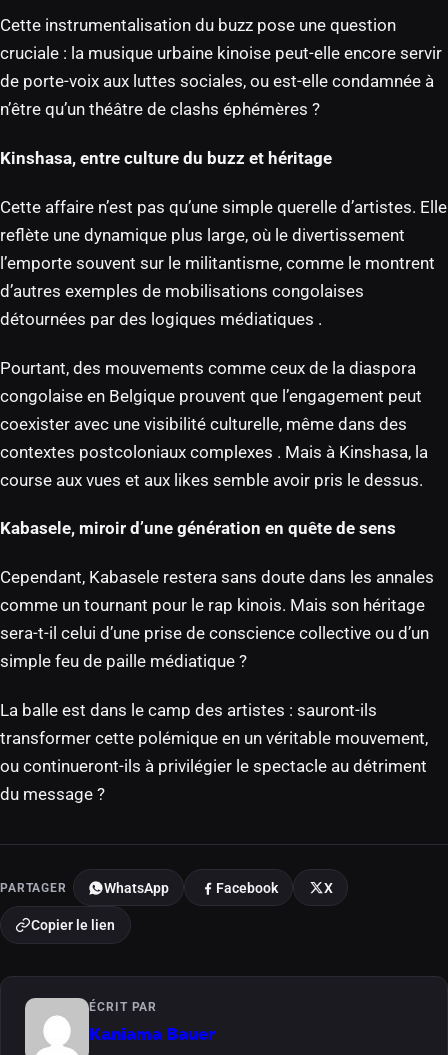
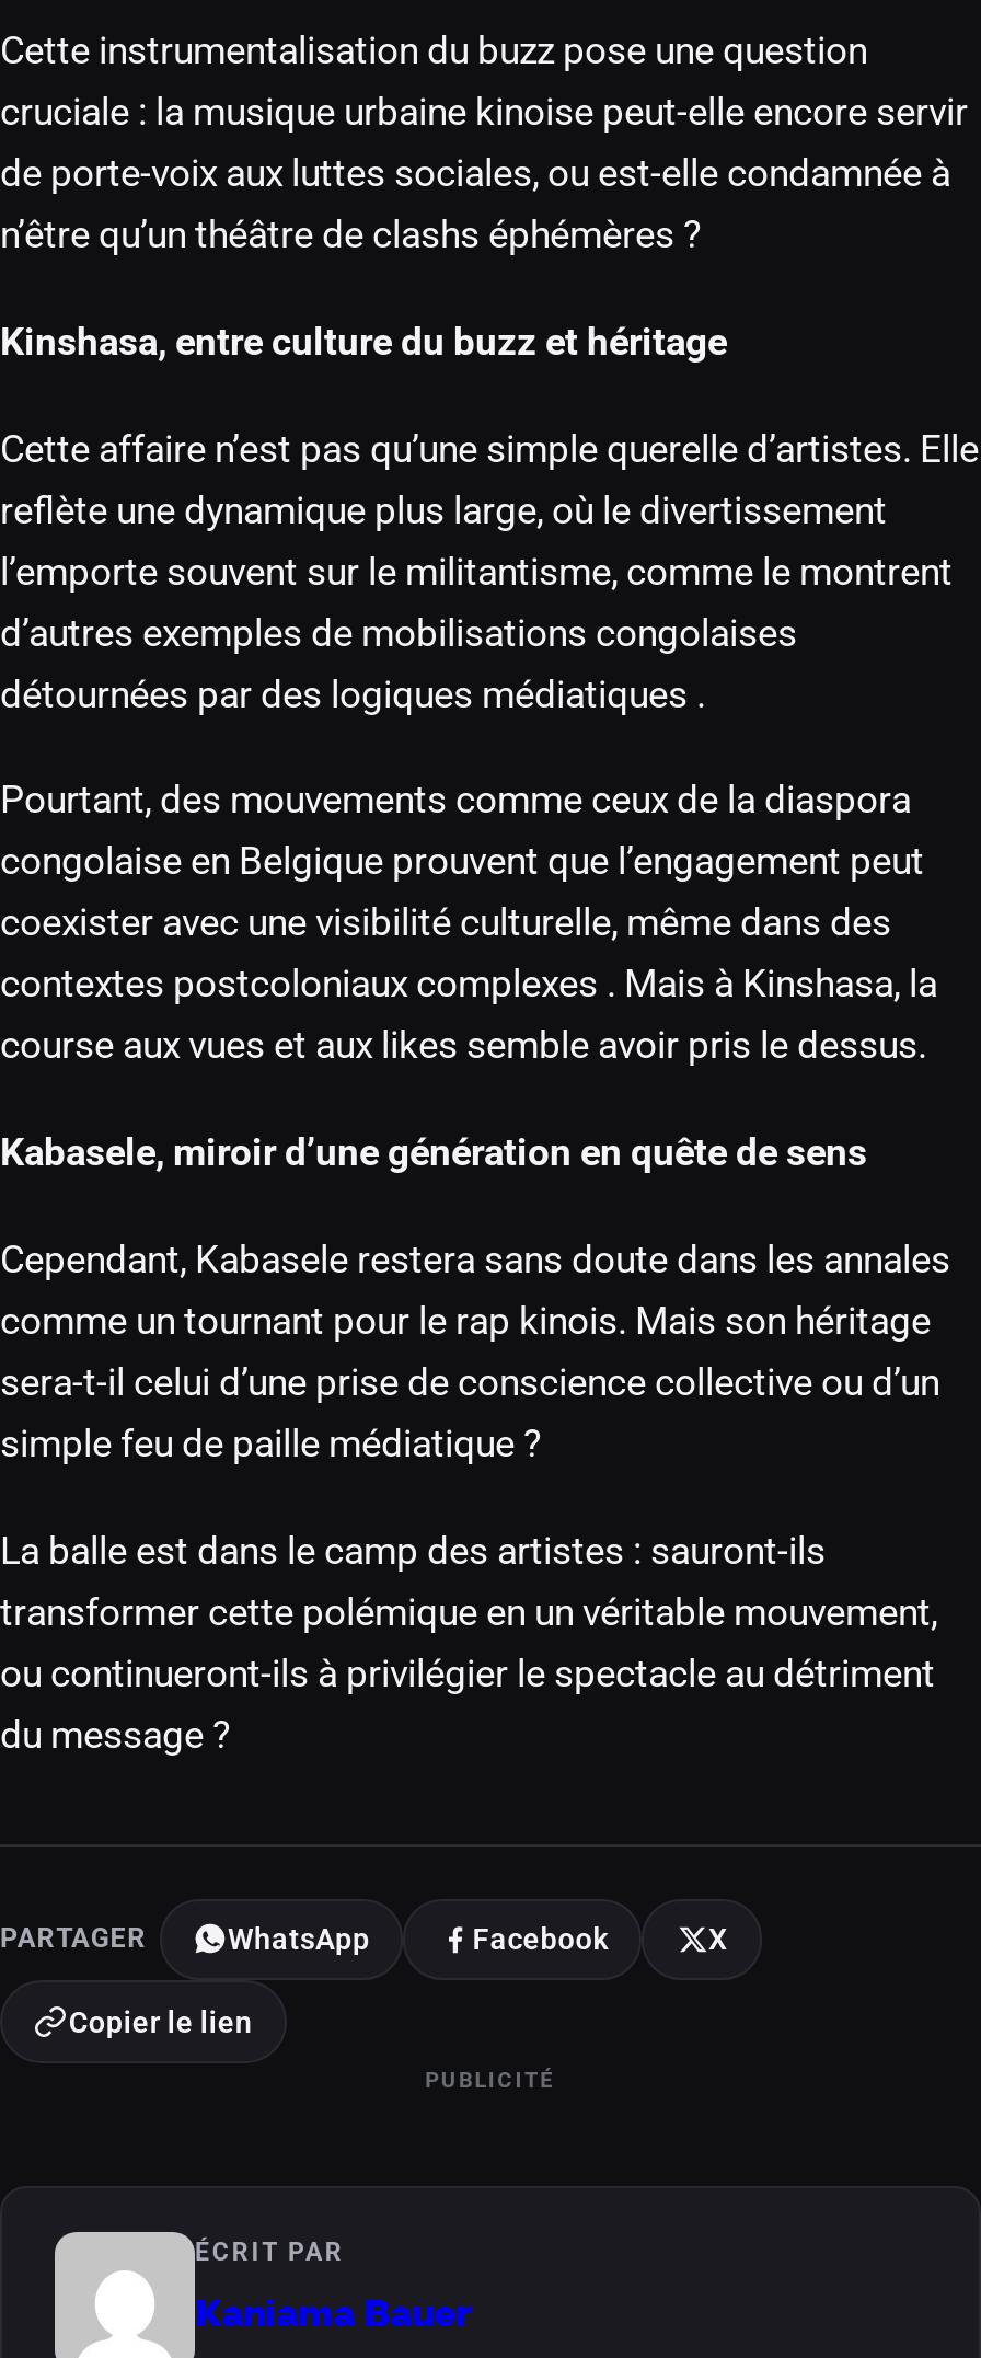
none -> [425,2066,556,2091] PUBLICITÉ

